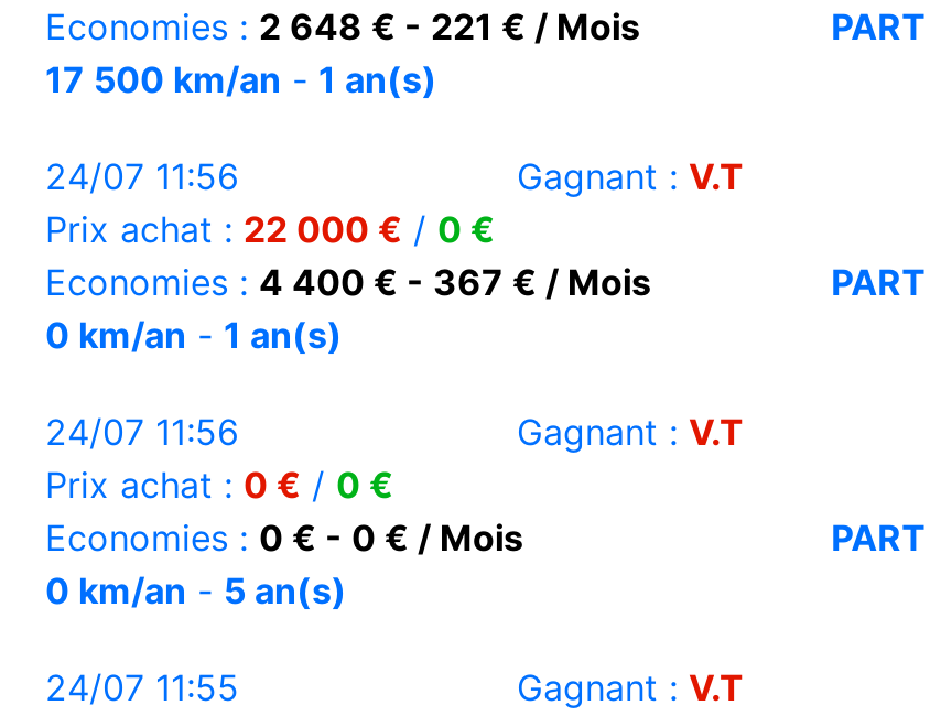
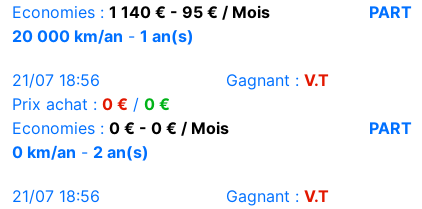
[45,5,640,49] Economies : 2 648 € - 221 € / Mois -> [12,2,270,22] Economies : 1 140 € - 95 € / Mois
[45,58,926,455] 17 500 km/an - 1 an(s) | 24/07 11:56 | Gagnant : V.T | Prix achat : 22 000 €/ 0 € | Economies : 4 400 € - 367 € / Mois | PART | 0 km/an - 1 an(s) | 24/07 11:56 -> [12,26,194,90] 20 000 km/an - 1 an(s) | 21/07 18:56
[45,569,347,613] 0 km/an - 5 an(s) -> [12,142,149,162] 0 km/an - 2 an(s)
[45,666,239,710] 24/07 11:55 -> [12,186,100,206] 21/07 18:56

